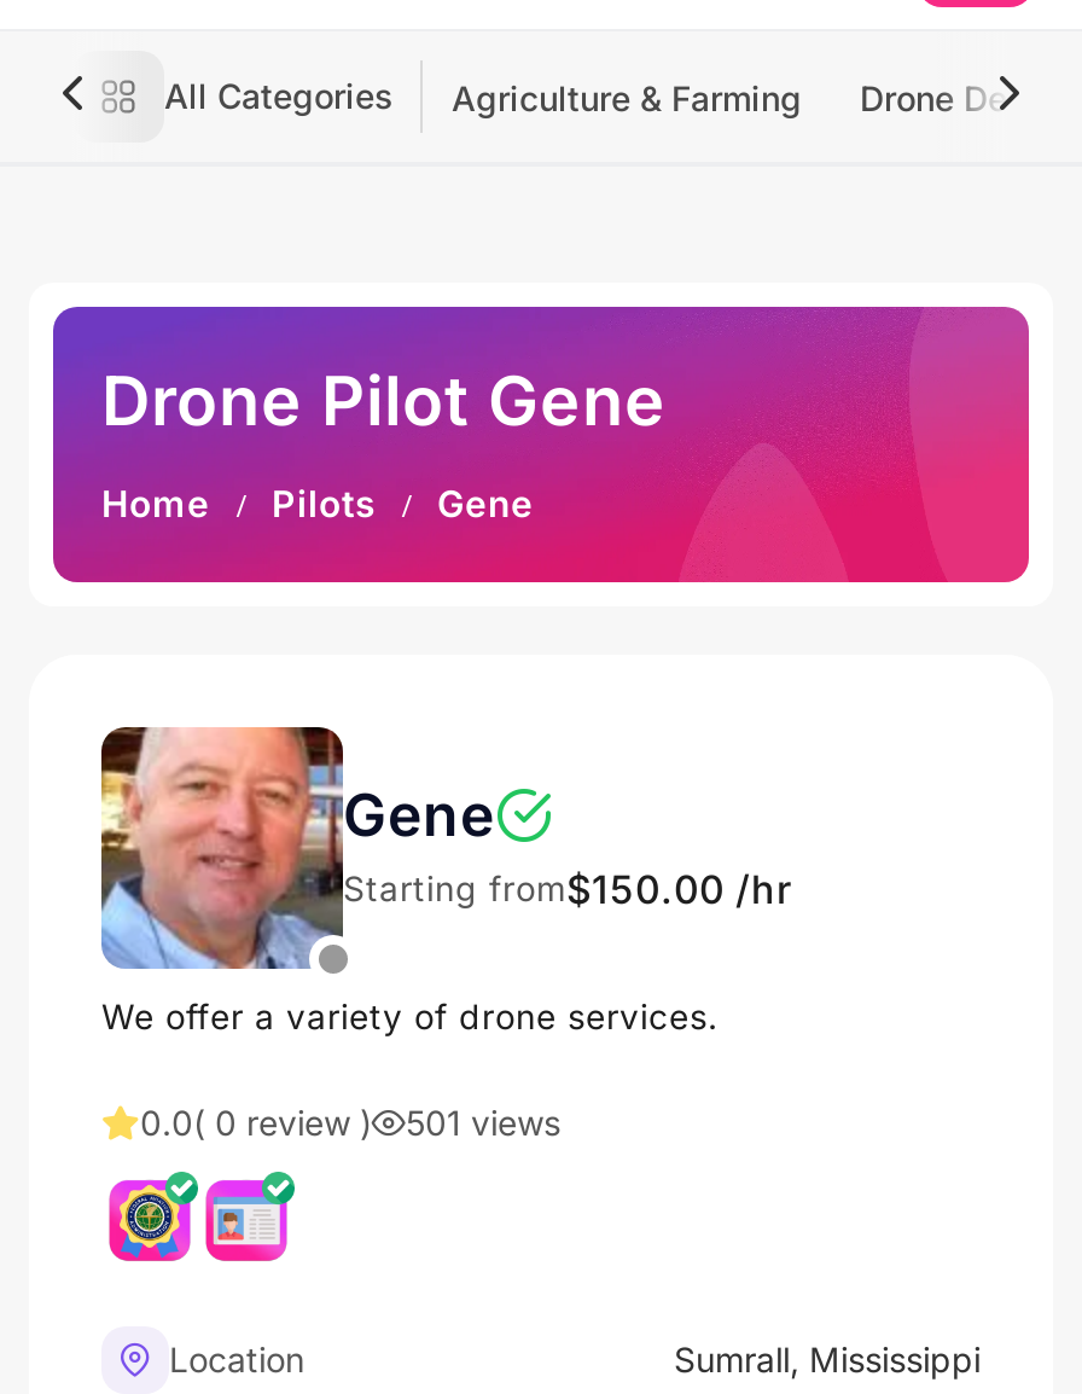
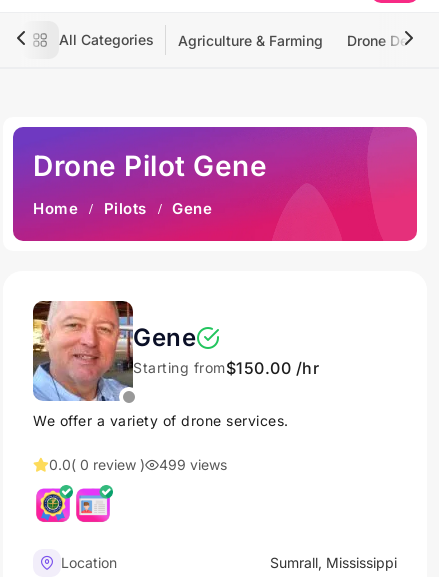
[140,1102,560,1143] 0.0( 0 review ) 501 views -> [49,456,227,473] 0.0( 0 review ) 499 views

